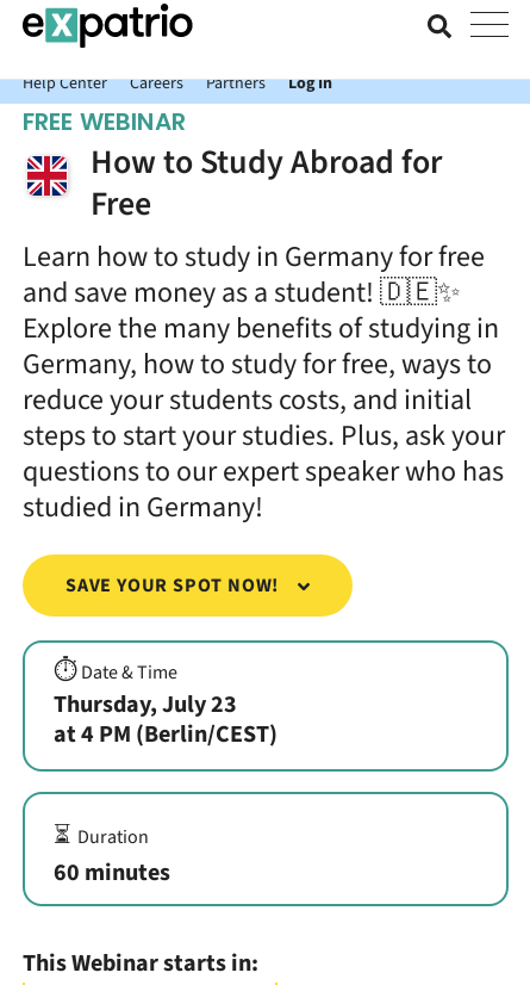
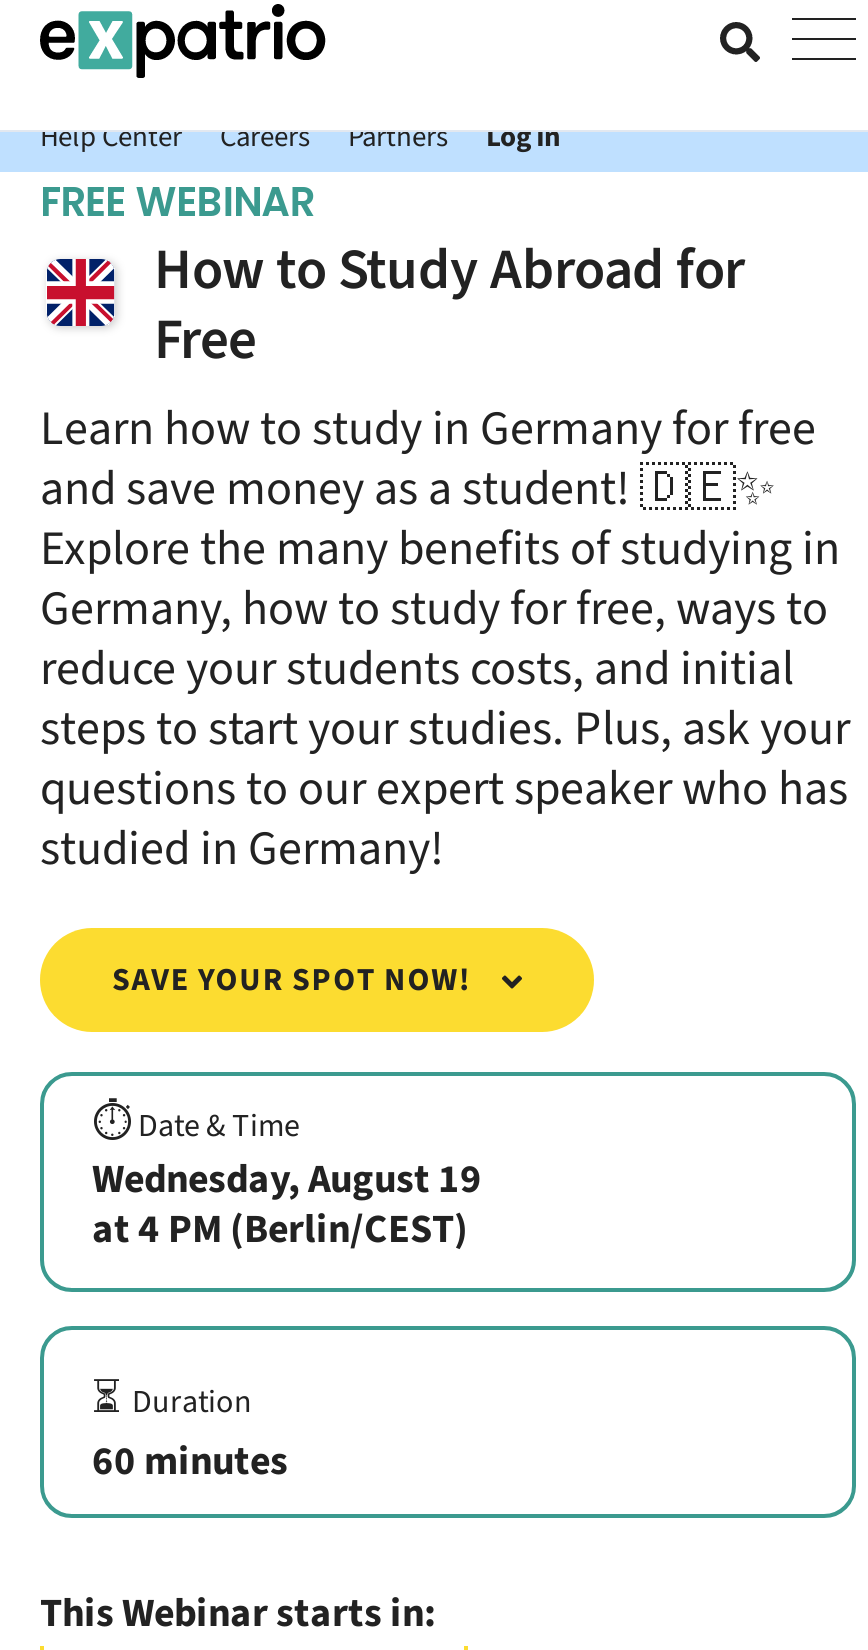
[54,689,237,722] Thursday, July 23 -> [92,1153,482,1209] Wednesday, August 19

